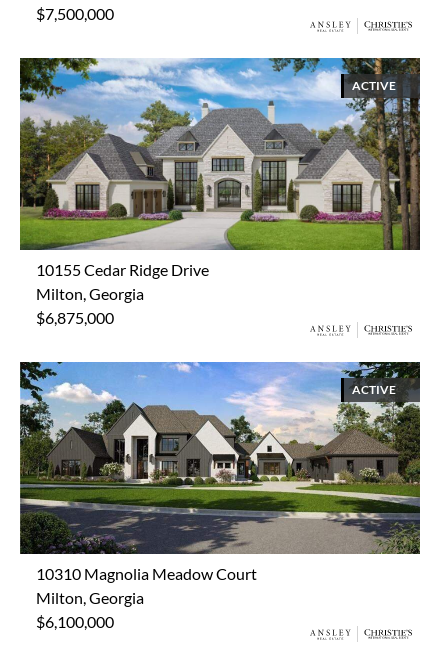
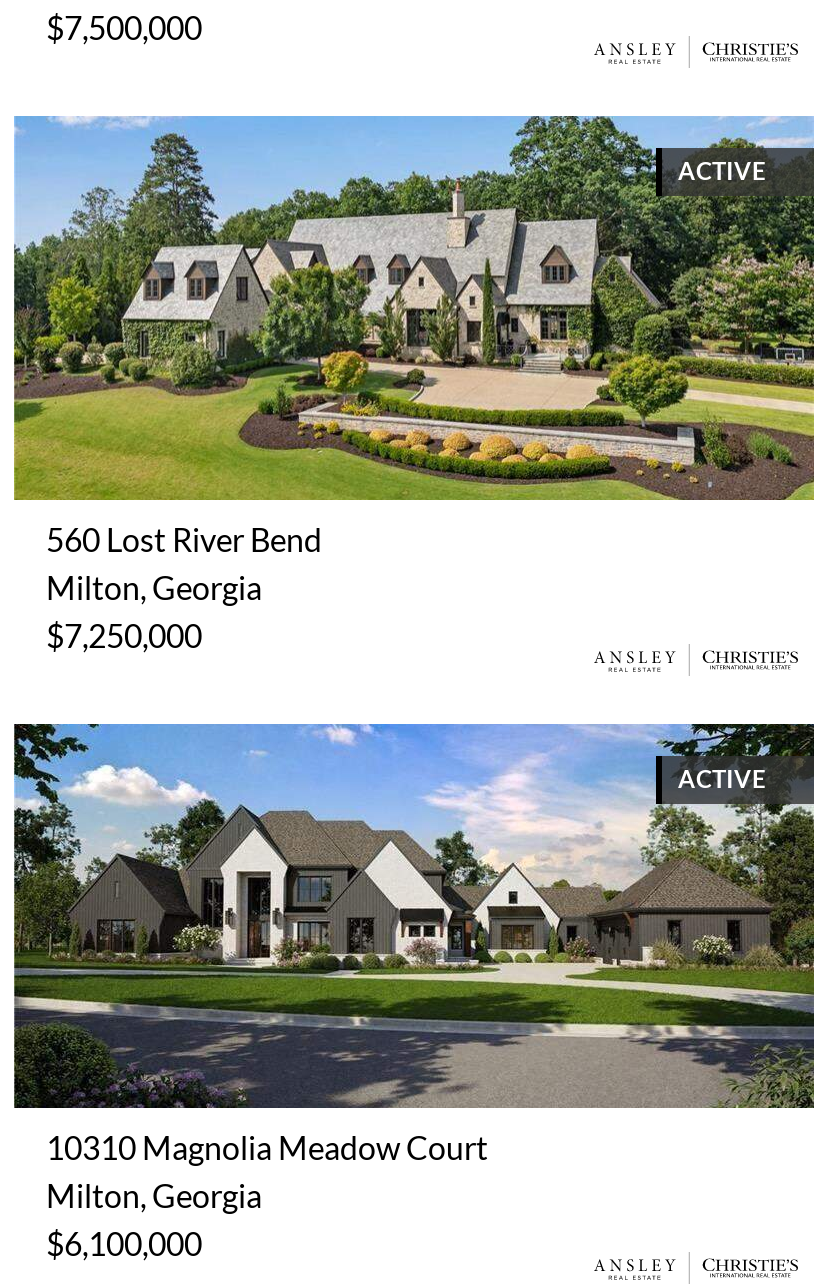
[19,57,421,279] [image] | 10155 Cedar Ridge Drive -> [12,114,816,557] [image] | 560 Lost River Bend
[36,308,114,327] $6,875,000 -> [46,615,202,653] $7,250,000

